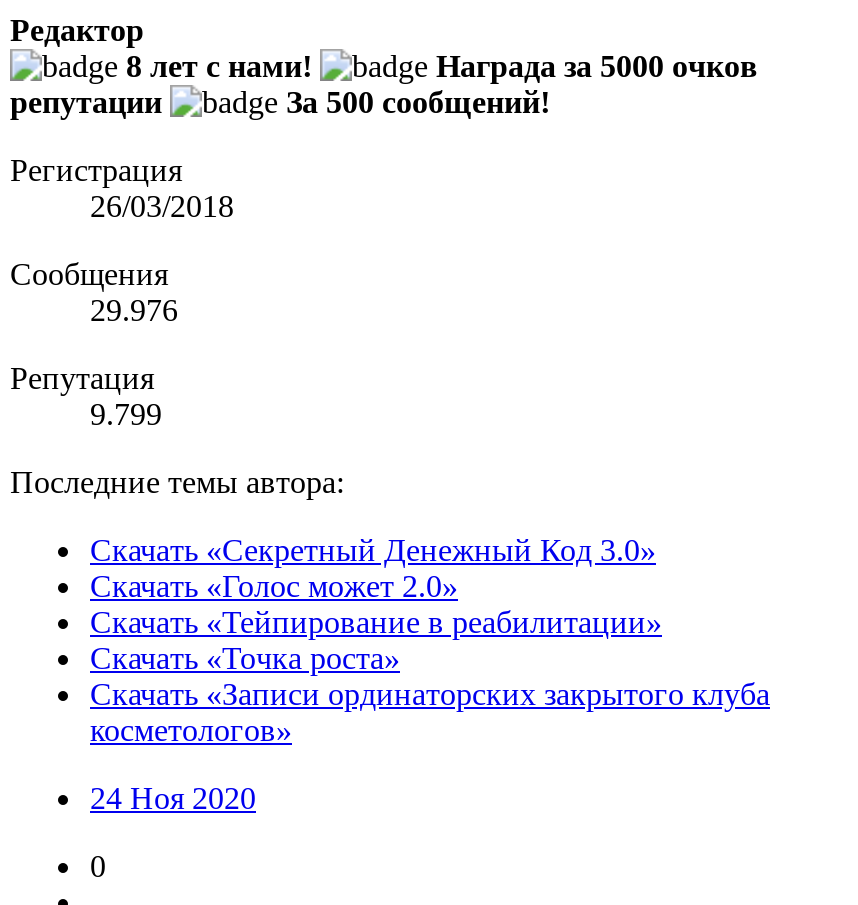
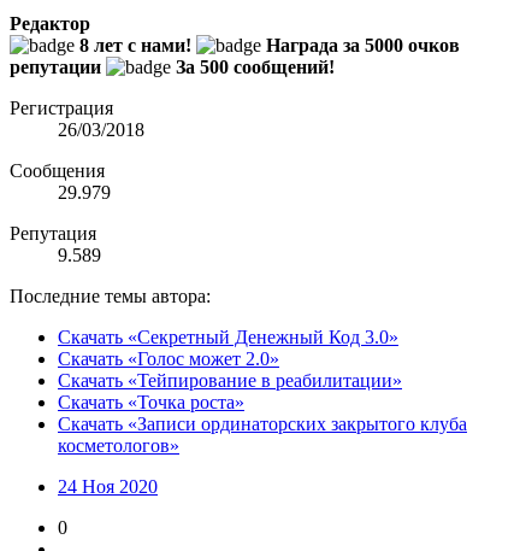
[90,293,178,327] 29.976 -> [58,182,111,202] 29.979
[90,397,162,431] 9.799 -> [58,245,101,265] 9.589

